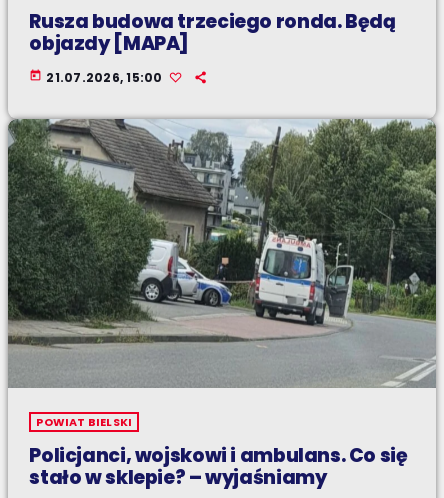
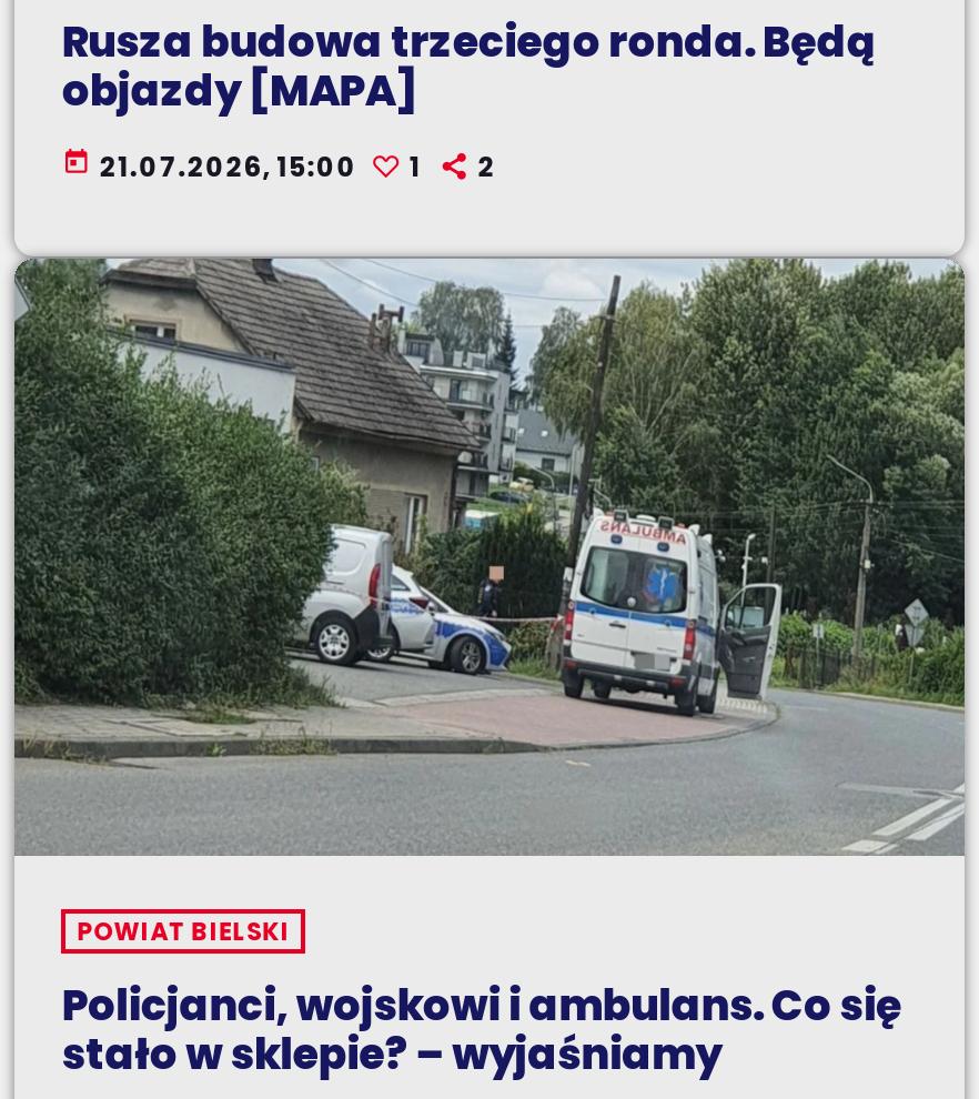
none -> [410,148,496,185] 1 | 2

